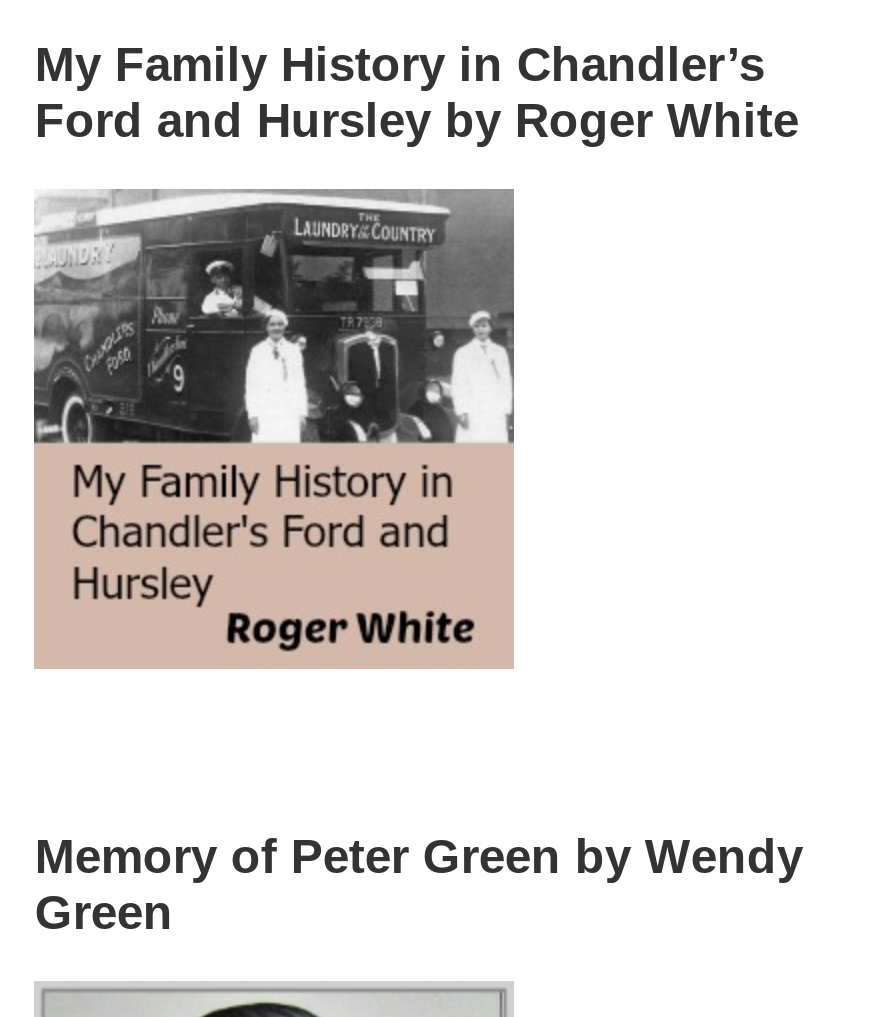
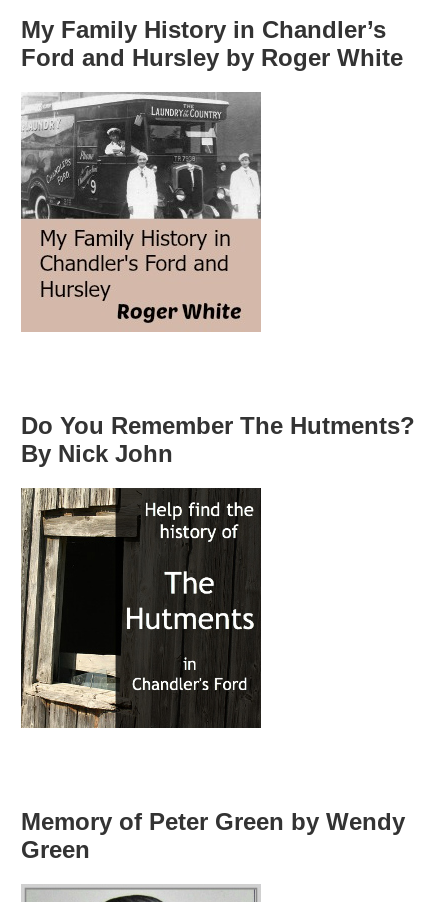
none -> [20,488,262,729] [image]
none -> [21,412,415,467] Do You Remember The Hutments? | By Nick John

